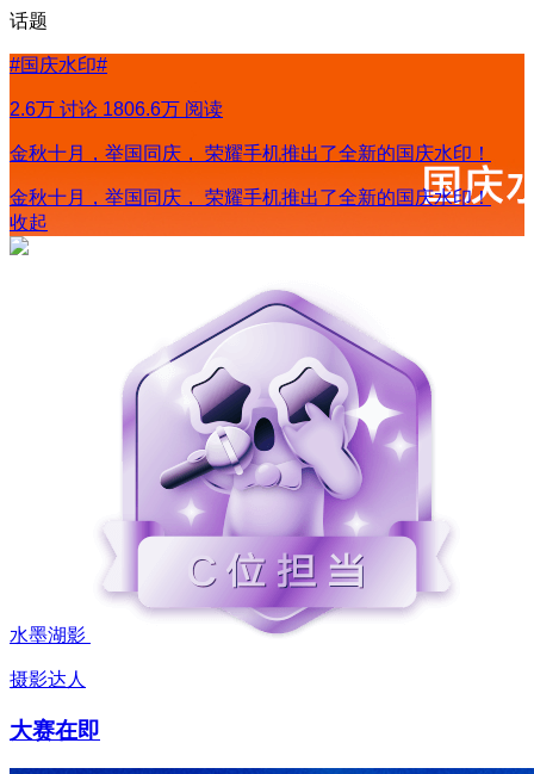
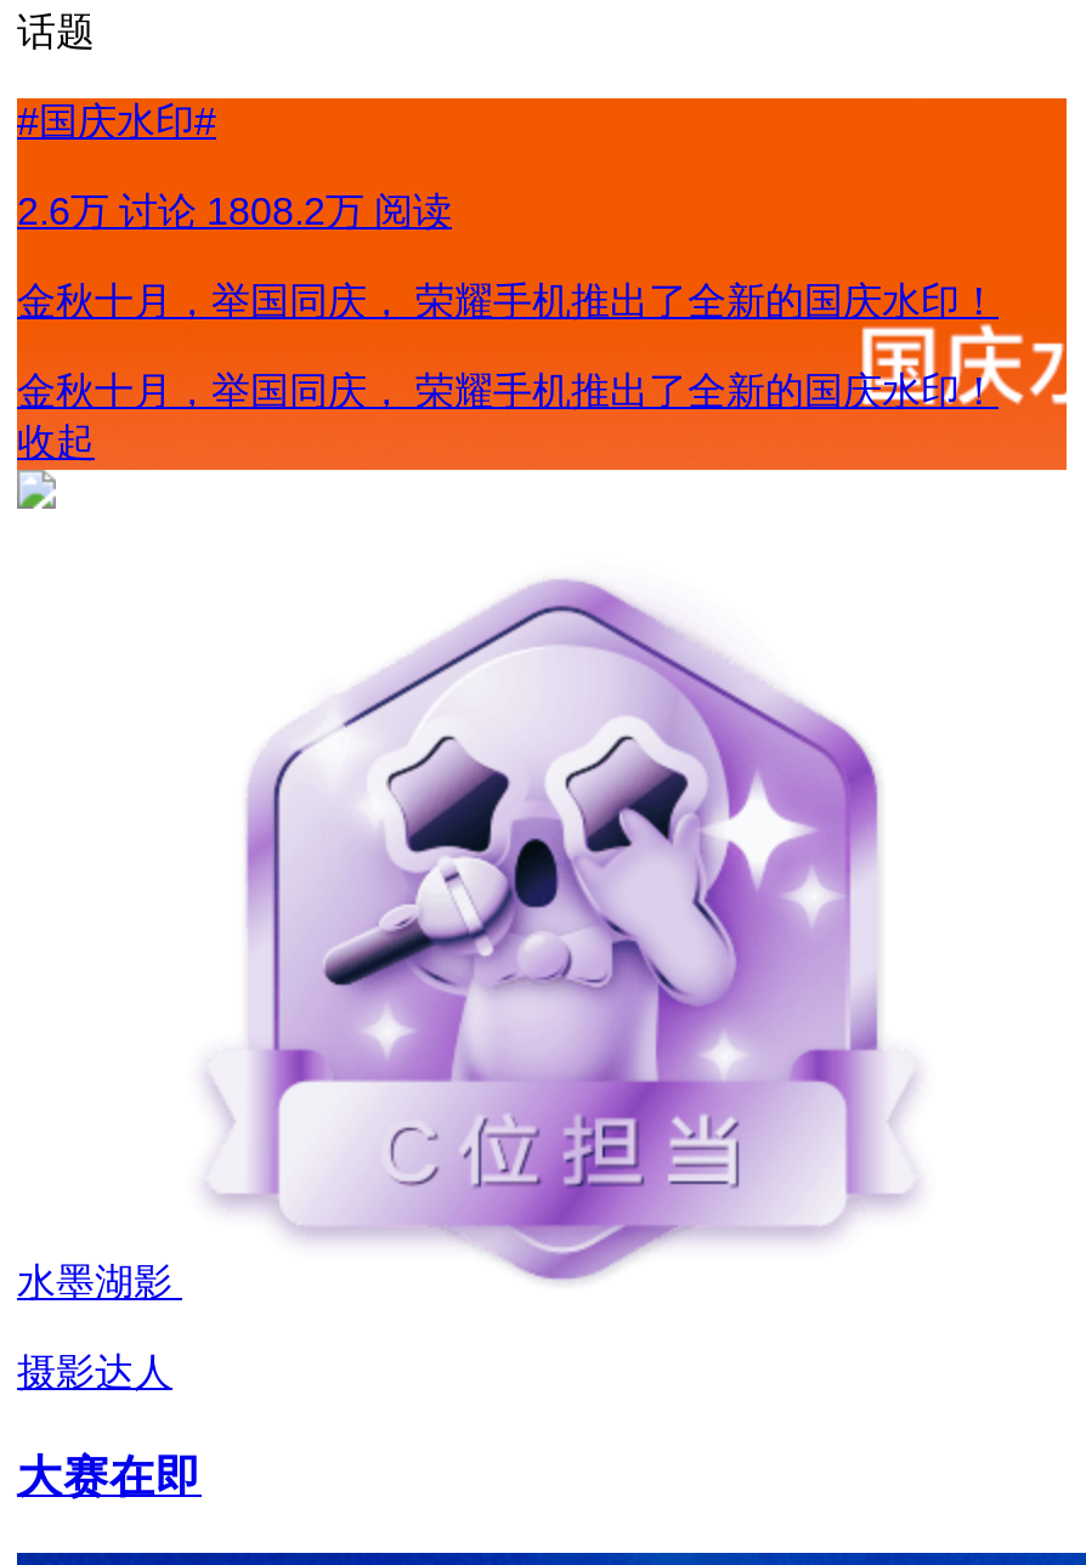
[10,99,223,119] 2.6万 讨论1806.6万 阅读 -> [17,191,452,232] 2.6万 讨论1808.2万 阅读

